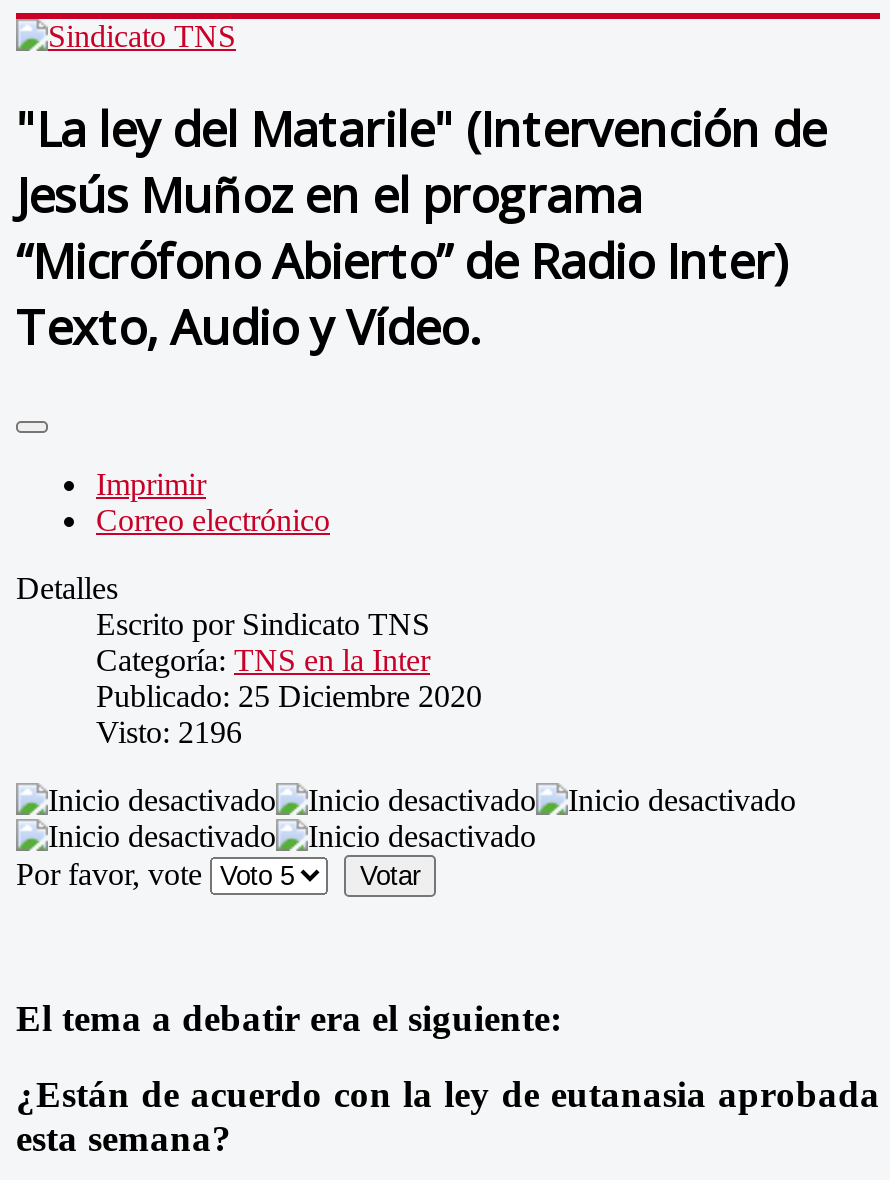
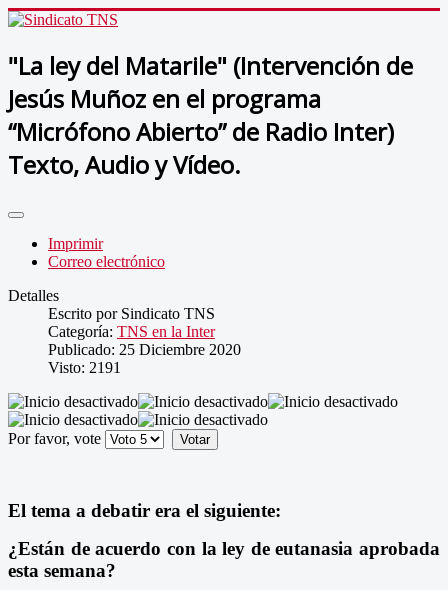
[96,715,242,749] Visto: 2196 -> [48,359,121,376] Visto: 2191

